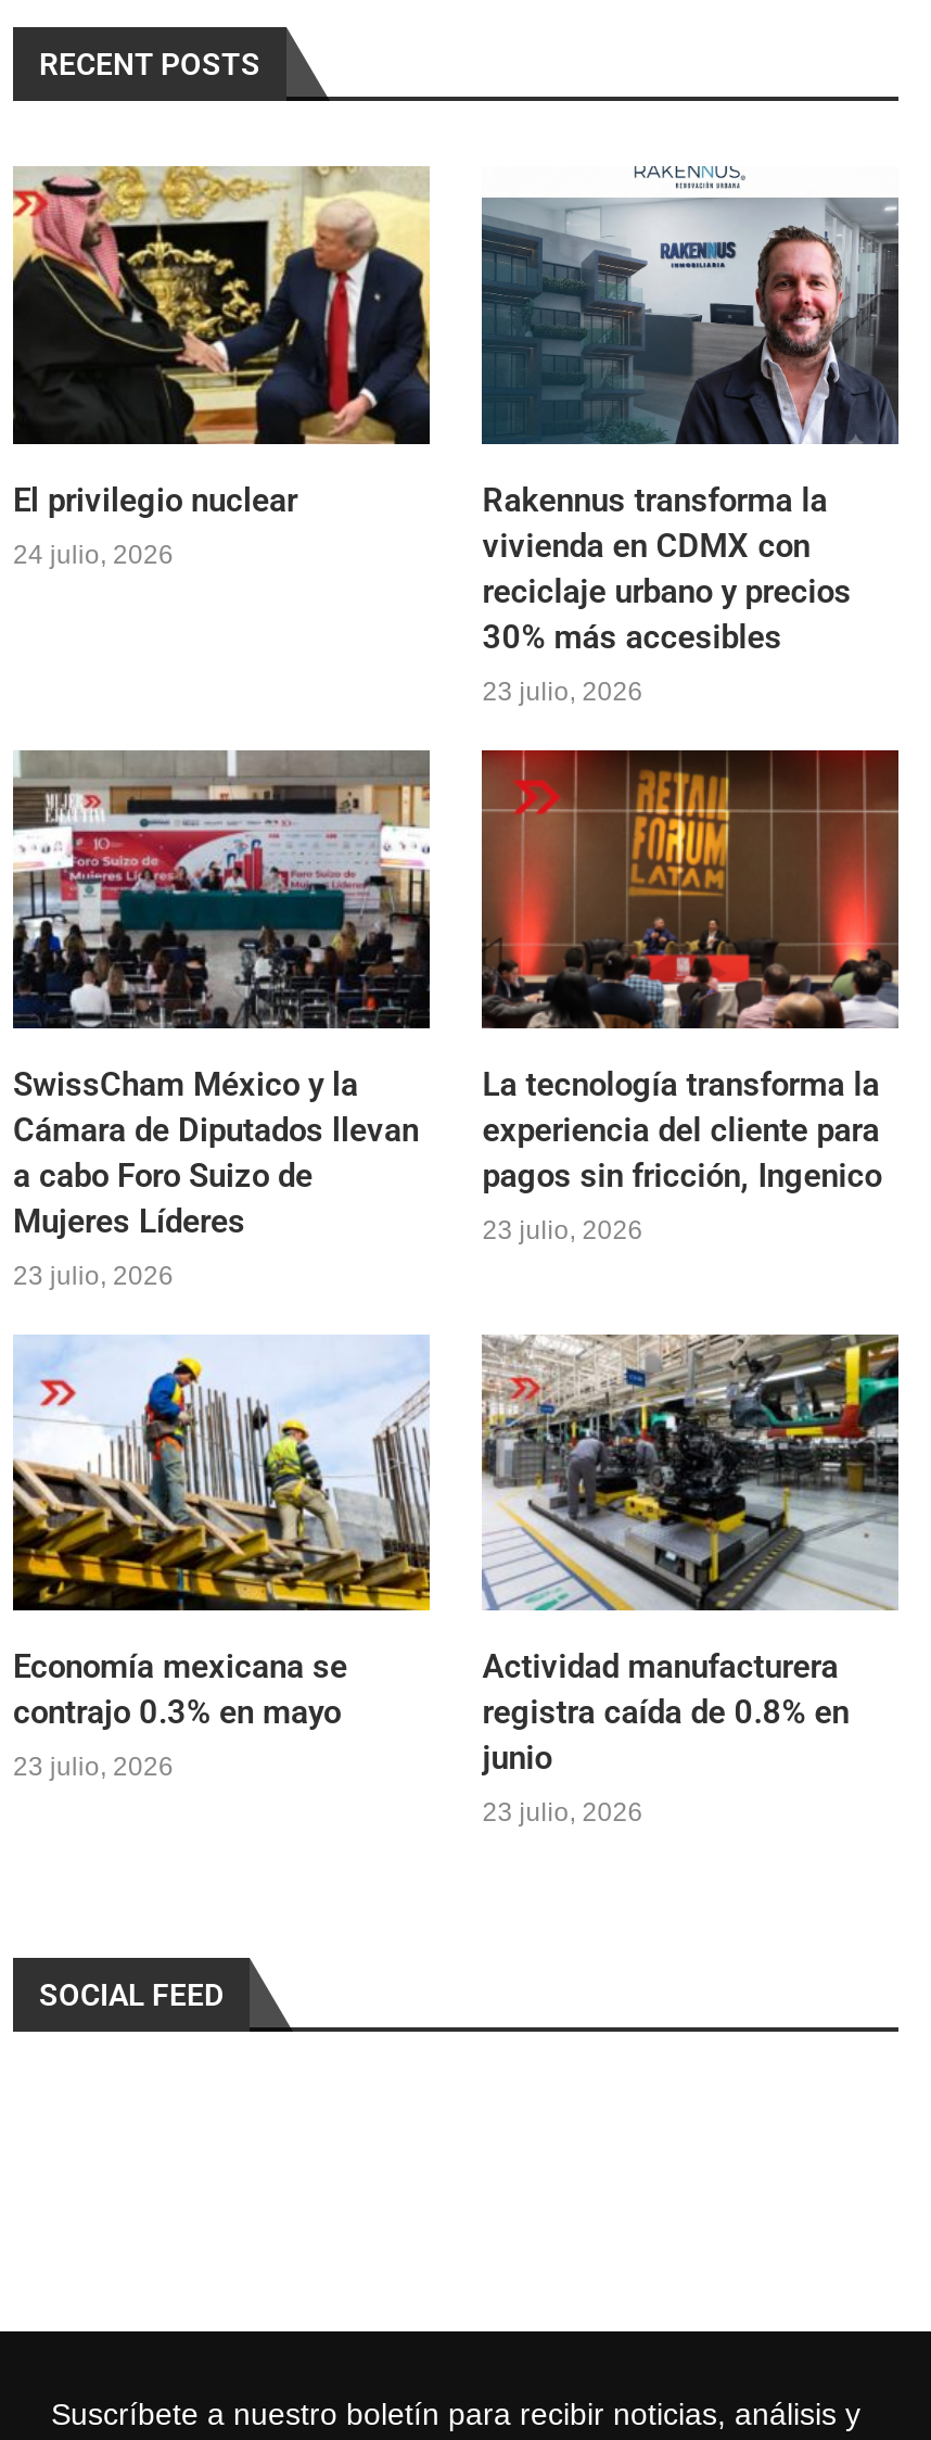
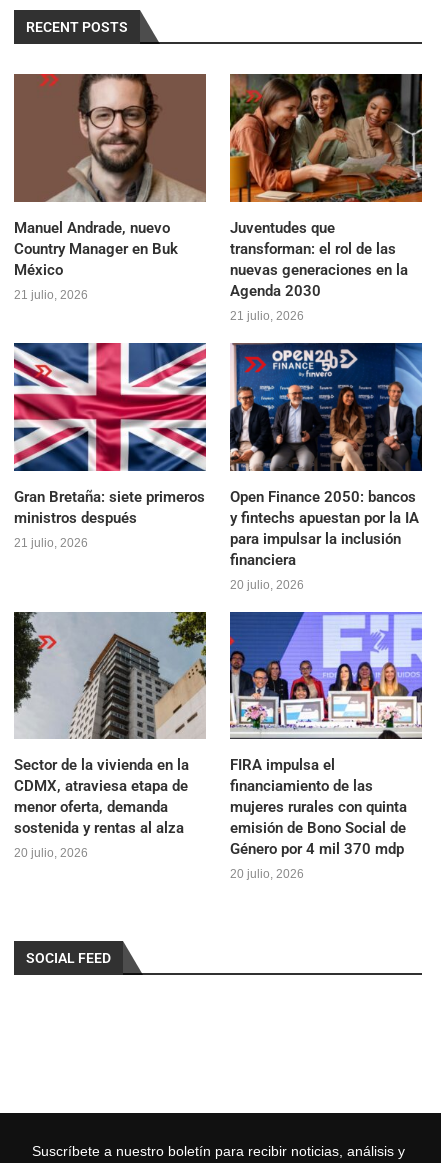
[11,164,432,520] [image] | El privilegio nuclear -> [13,73,207,279] [image] | Manuel Andrade, nuevo | Country Manager en Buk | México
[480,166,898,657] [image] | Rakennus transforma la | vivienda en CDMX con | reciclaje urbano y precios | 30% más accesibles -> [229,73,423,300] [image] | Juventudes que | transforman: el rol de las | nuevas generaciones en la | Agenda 2030
[13,539,174,570] 24 julio, 2026 -> [14,288,88,302] 21 julio, 2026
[482,676,643,706] 23 julio, 2026 -> [230,309,304,323] 21 julio, 2026
[11,748,432,957] [image] -> [13,342,207,472] [image]
[480,748,901,957] [image] -> [230,342,423,472] [image]
[13,1065,419,1241] SwissCham México y la | Cámara de Diputados llevan | a cabo Foro Suizo de | Mujeres Líderes -> [14,488,205,527] Gran Bretaña: siete primeros | ministros después
[482,1065,882,1195] La tecnología transforma la | experiencia del cliente para | pagos sin fricción, Ingenico -> [230,488,419,569] Open Finance 2050: bancos | y fintechs apuestan por la IA | para impulsar la inclusión | financiera
[482,1214,643,1245] 23 julio, 2026 -> [230,578,304,592] 20 julio, 2026
[13,1260,174,1290] 23 julio, 2026 -> [14,536,88,550] 21 julio, 2026
[13,1335,432,1733] [image] | Economía mexicana se | contrajo 0.3% en mayo -> [13,611,207,837] [image] | Sector de la vivienda en la | CDMX, atraviesa etapa de | menor oferta, demanda | sostenida y rentas al alza
[482,1332,901,1779] [image] | Actividad manufacturera | registra caída de 0.8% en | junio -> [229,611,423,858] [image] | FIRA impulsa el | financiamiento de las | mujeres rurales con quinta | emisión de Bono Social de | Género por 4 mil 370 mdp
[13,1753,174,1783] 23 julio, 2026 -> [14,846,88,860] 20 julio, 2026
[482,1798,643,1829] 23 julio, 2026 -> [230,867,304,881] 20 julio, 2026

